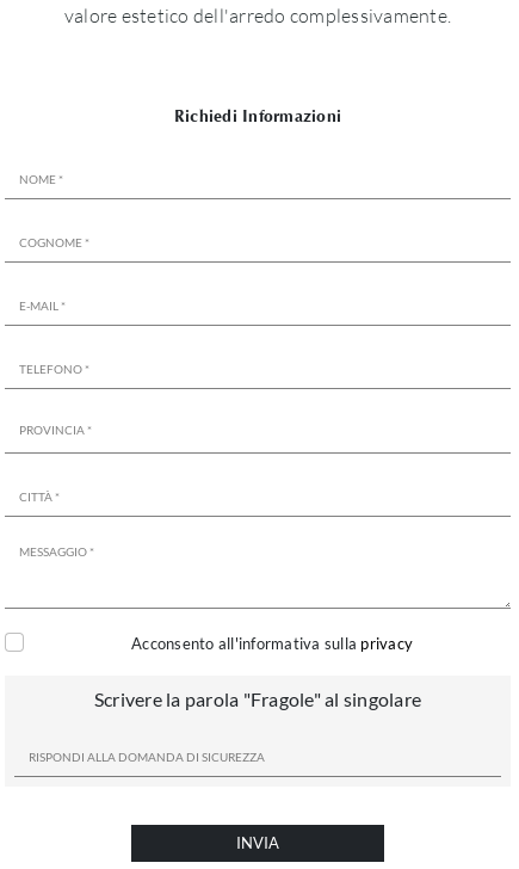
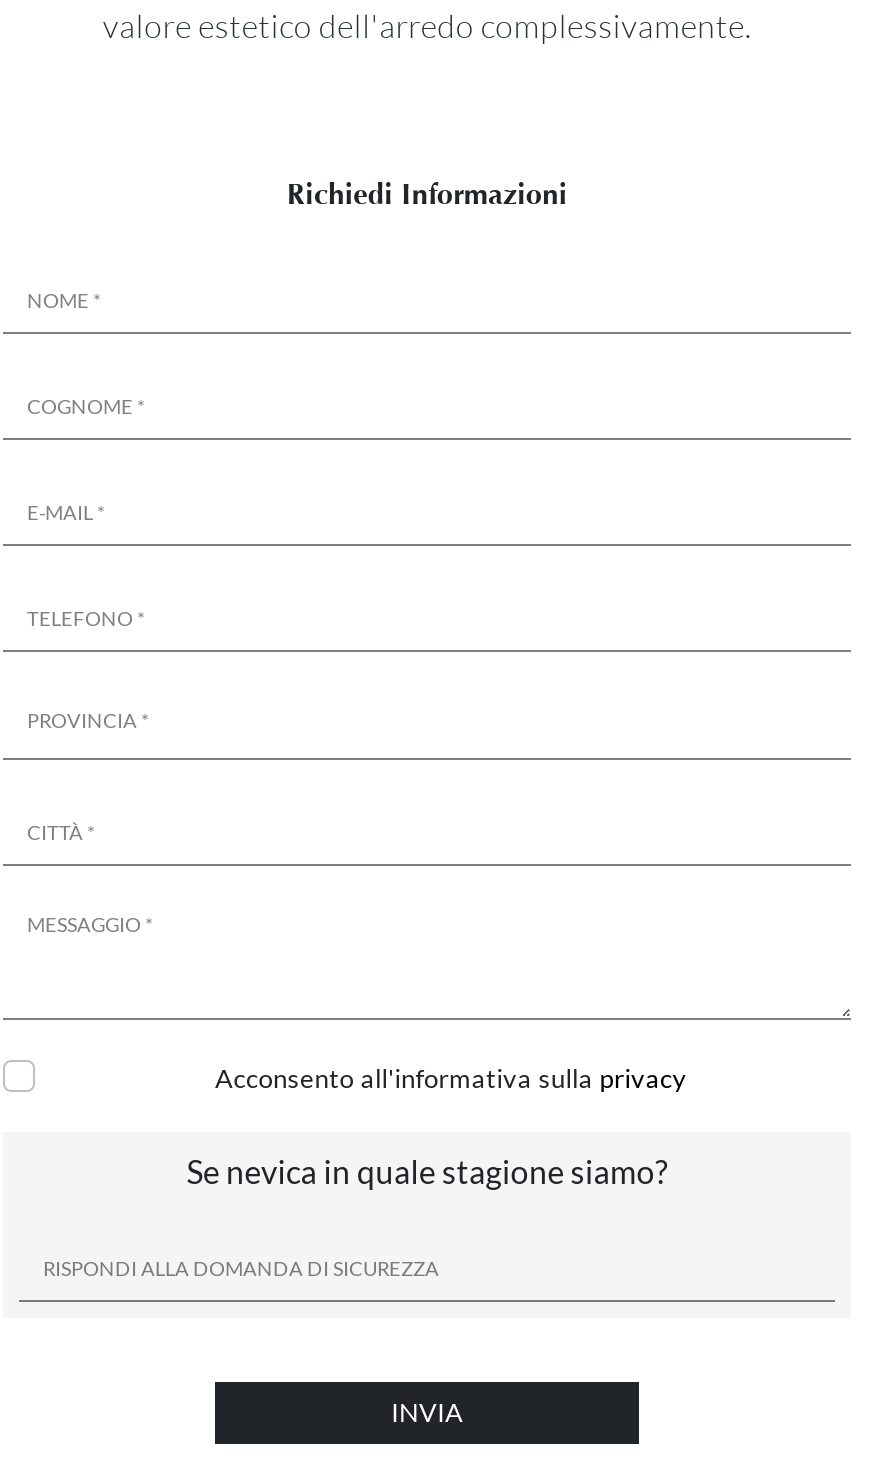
[94,688,421,710] Scrivere la parola "Fragole" al singolare -> [187,1152,667,1190] Se nevica in quale stagione siamo?

